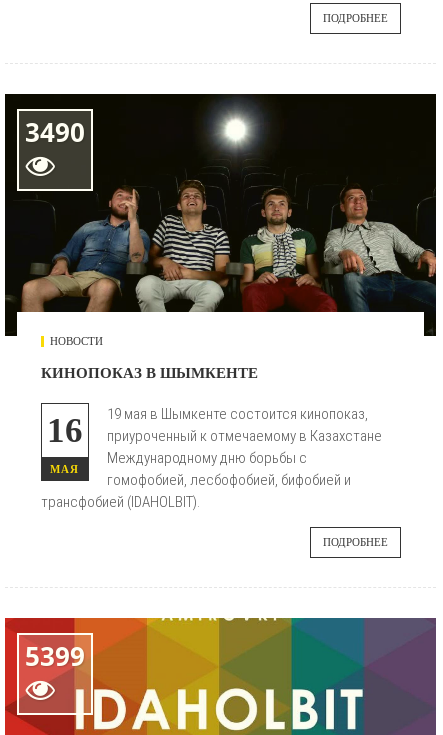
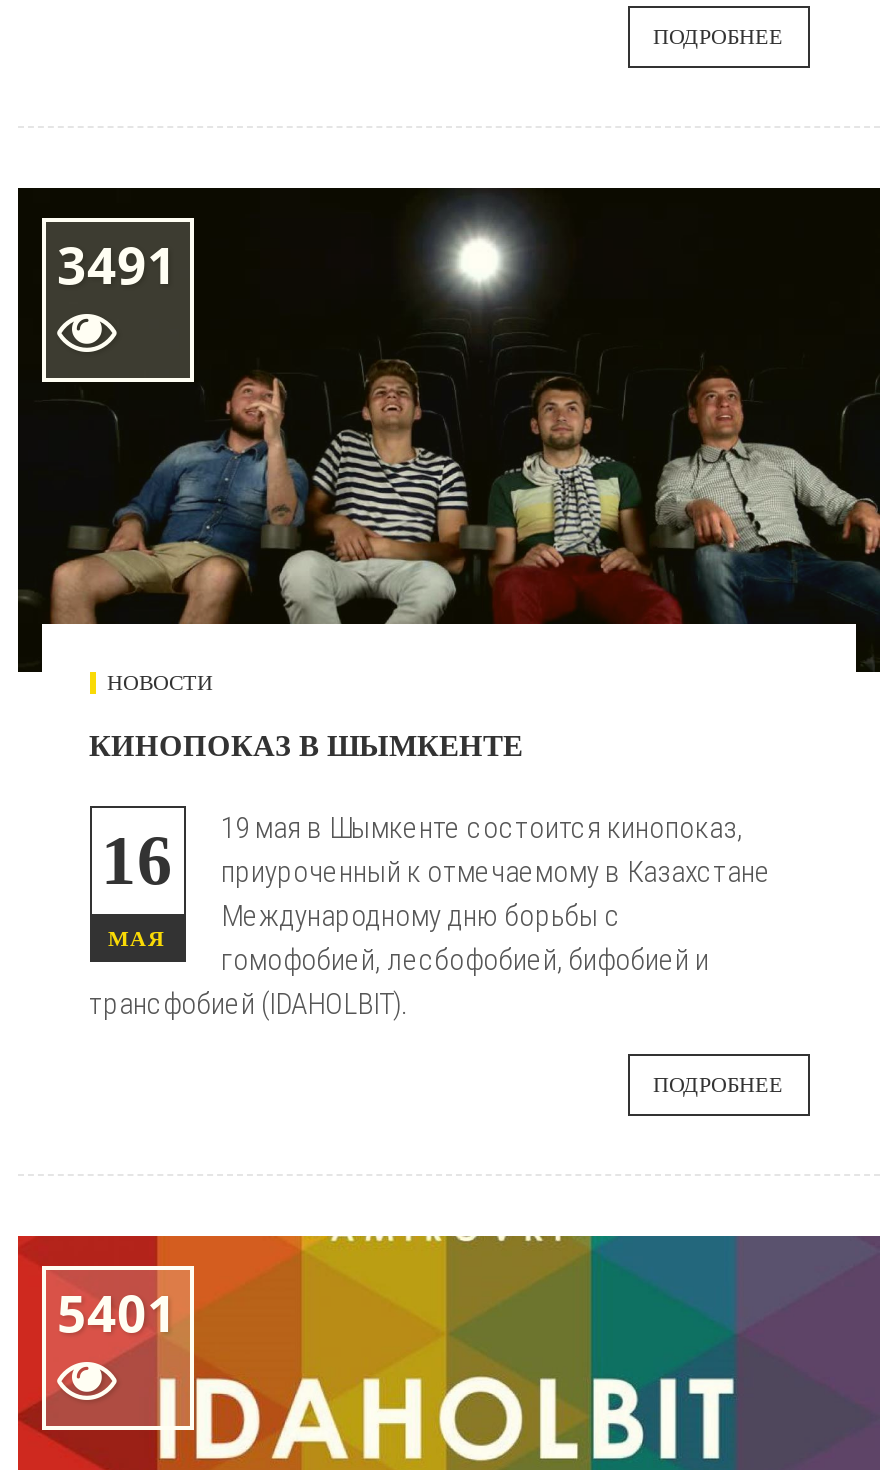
[24,115,84,149] 3490 -> [57,229,177,297] 3491
[24,639,84,673] 5399 -> [57,1277,177,1345] 5401

